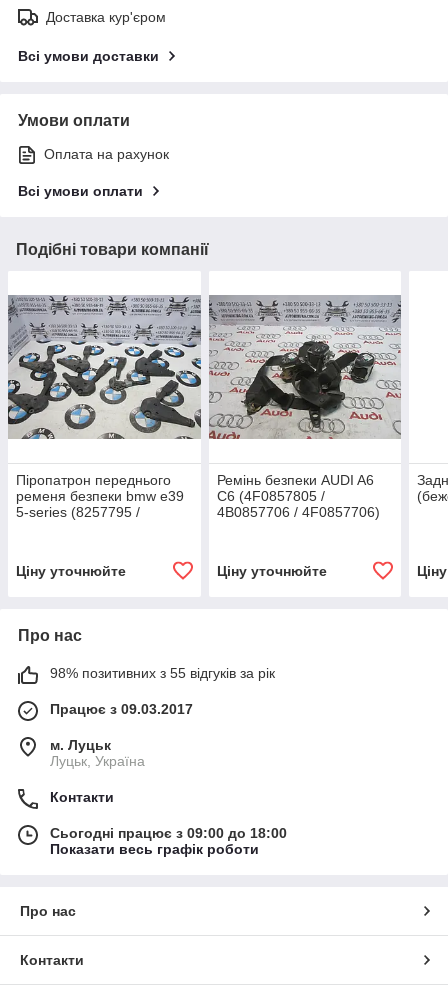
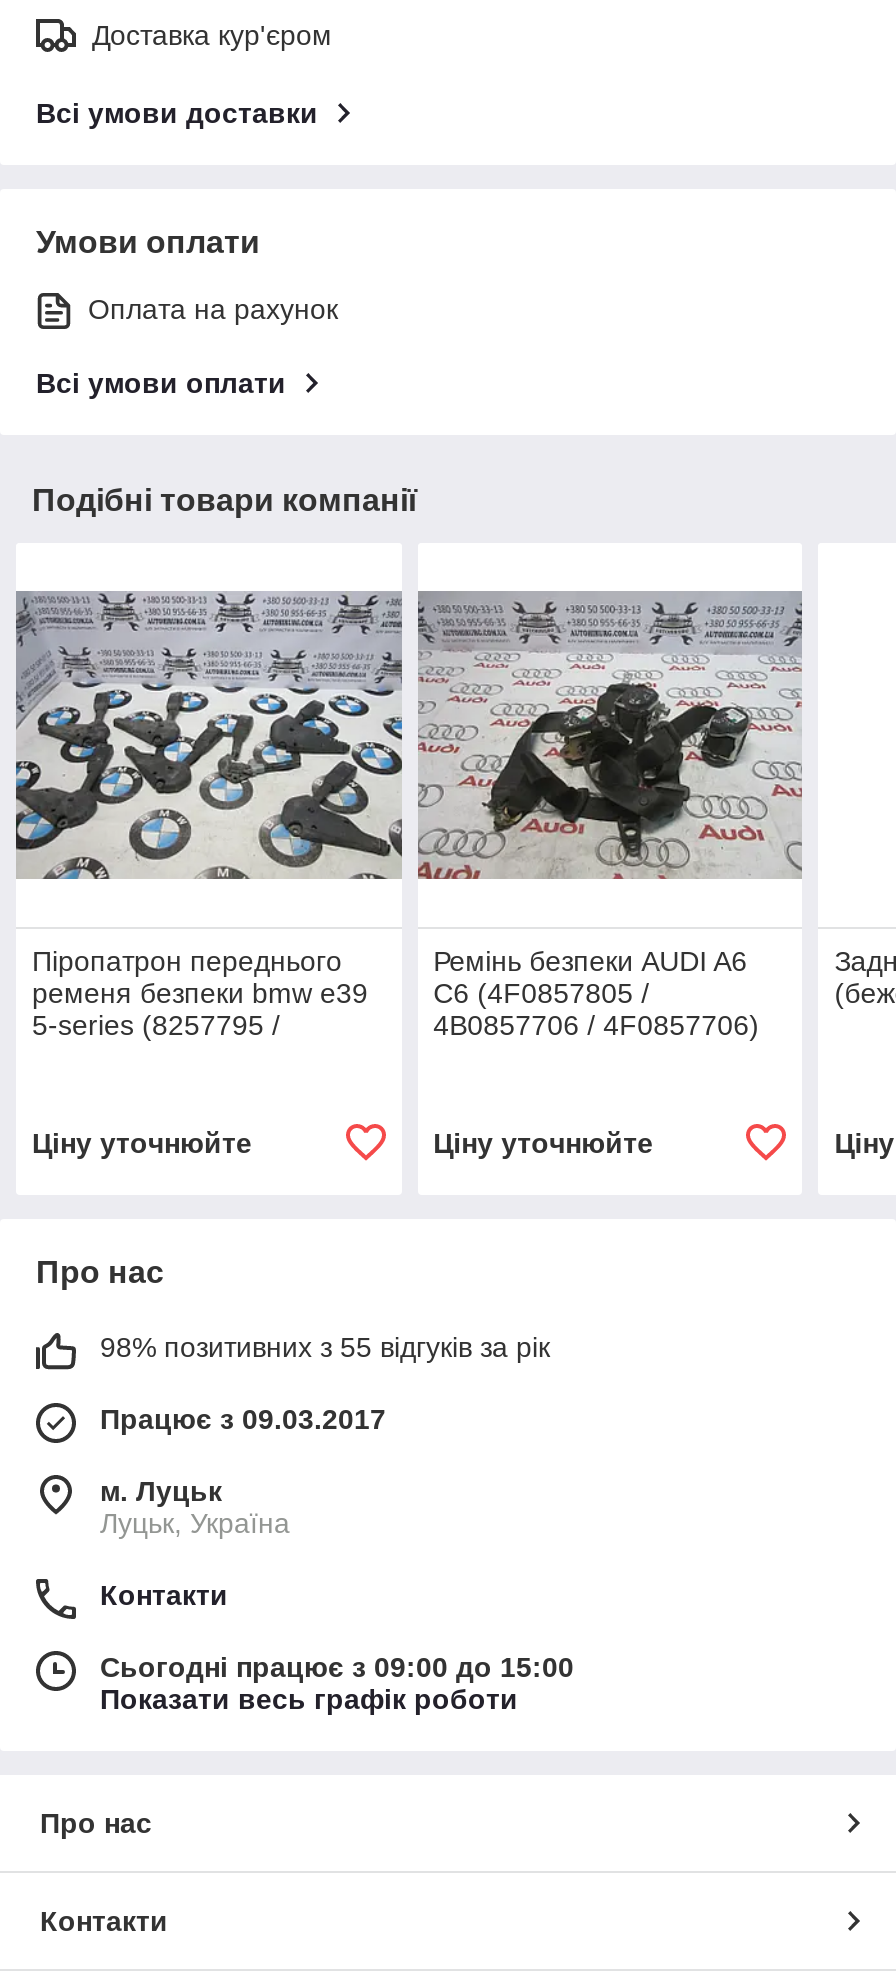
[50,825,287,841] Сьогодні працює з 09:00 до 18:00 -> [100,1652,574,1684] Сьогодні працює з 09:00 до 15:00

